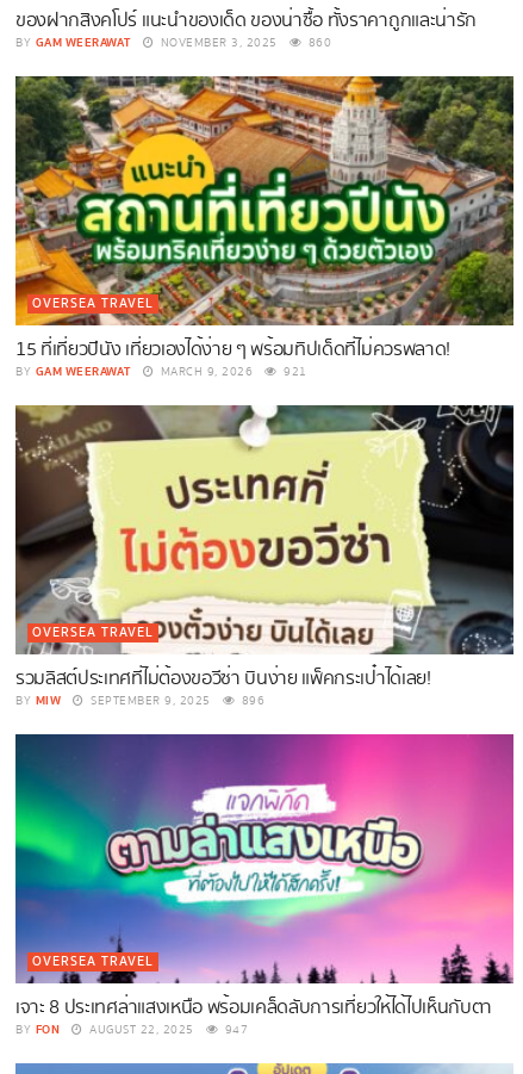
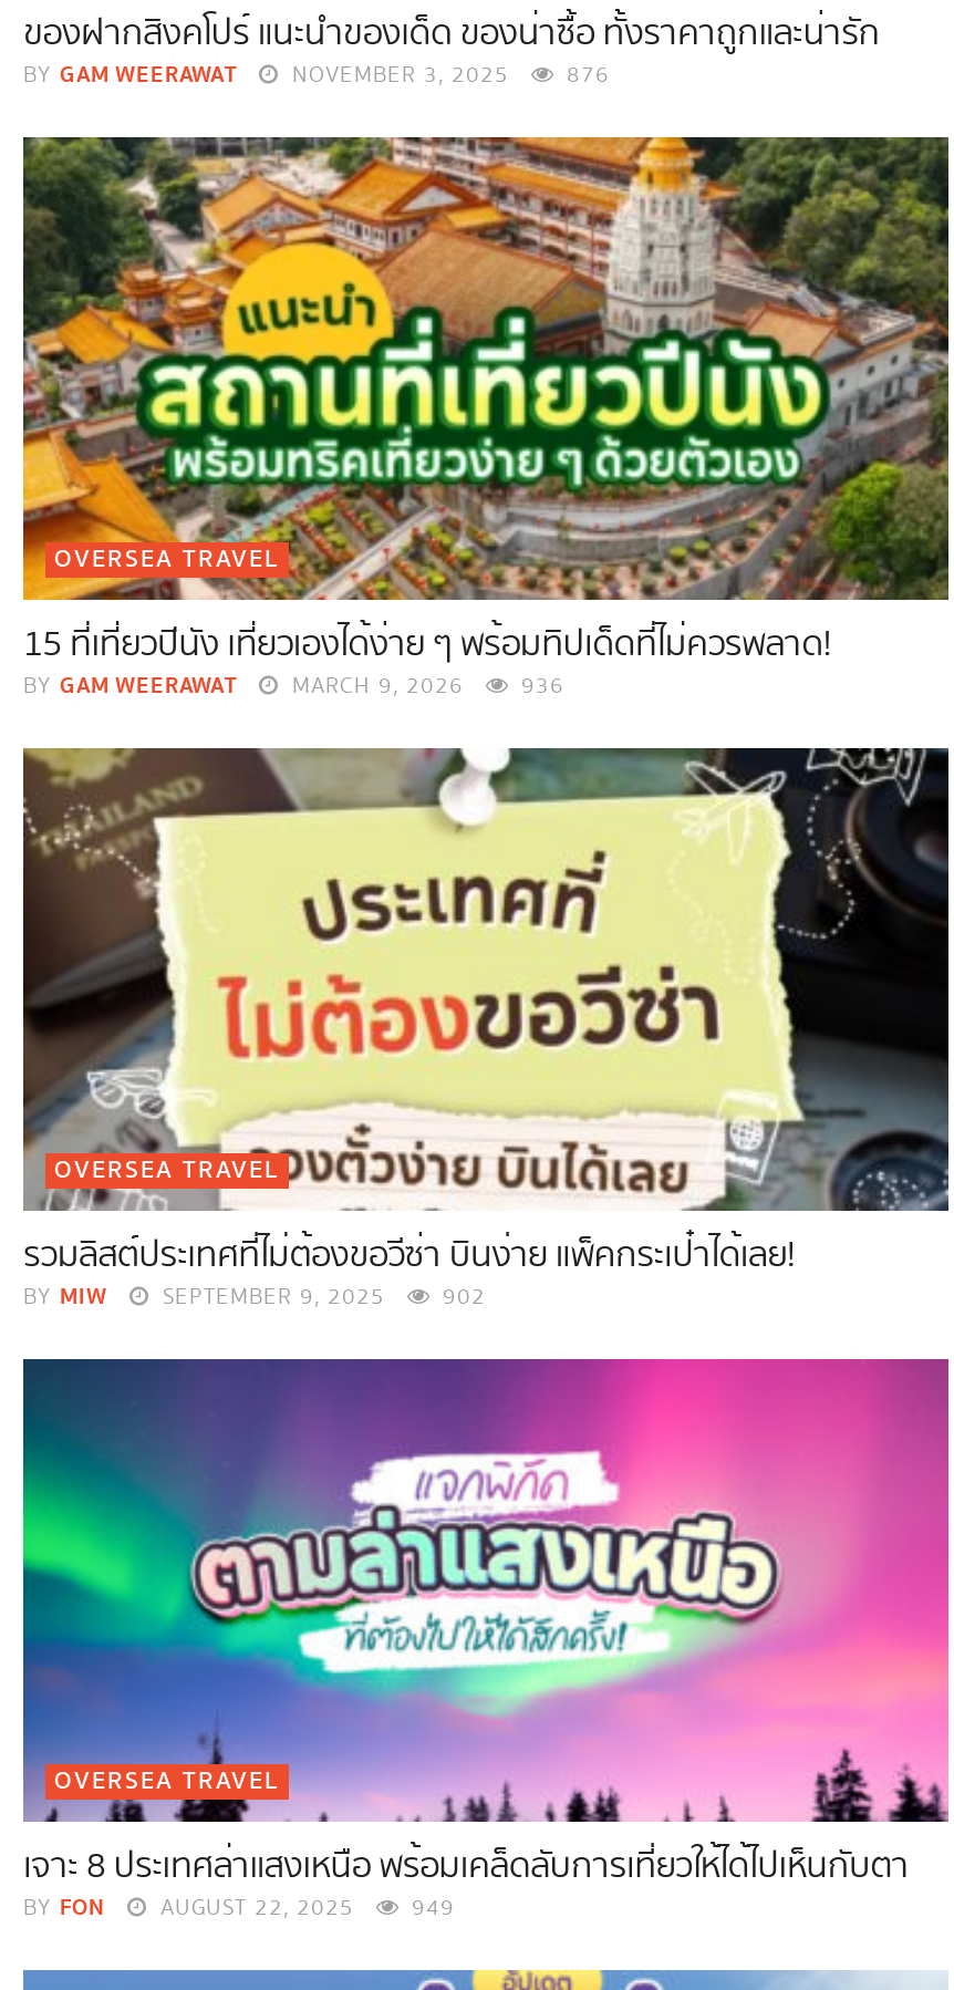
[15,34,331,53] BY GAM WEERAWAT NOVEMBER 3, 2025 860 -> [23,58,610,93] BY GAM WEERAWAT NOVEMBER 3, 2025 876
[15,363,307,382] BY GAM WEERAWAT MARCH 9, 2026 921 -> [23,669,564,704] BY GAM WEERAWAT MARCH 9, 2026 936
[15,692,264,711] BY MIW SEPTEMBER 9, 2025 896 -> [23,1280,486,1315] BY MIW SEPTEMBER 9, 2025 902
[15,1021,248,1040] BY FON AUGUST 22, 2025 947 -> [23,1891,455,1926] BY FON AUGUST 22, 2025 949

